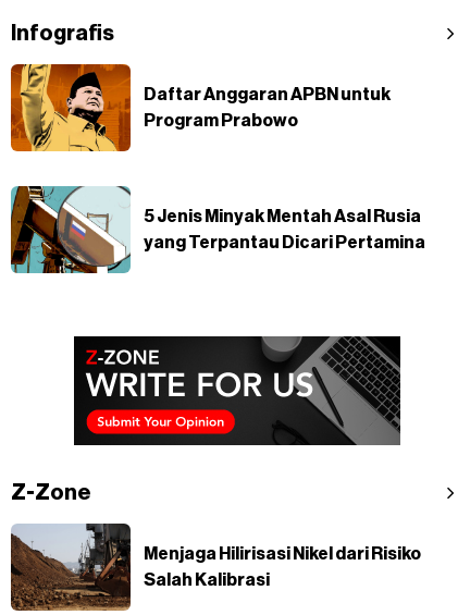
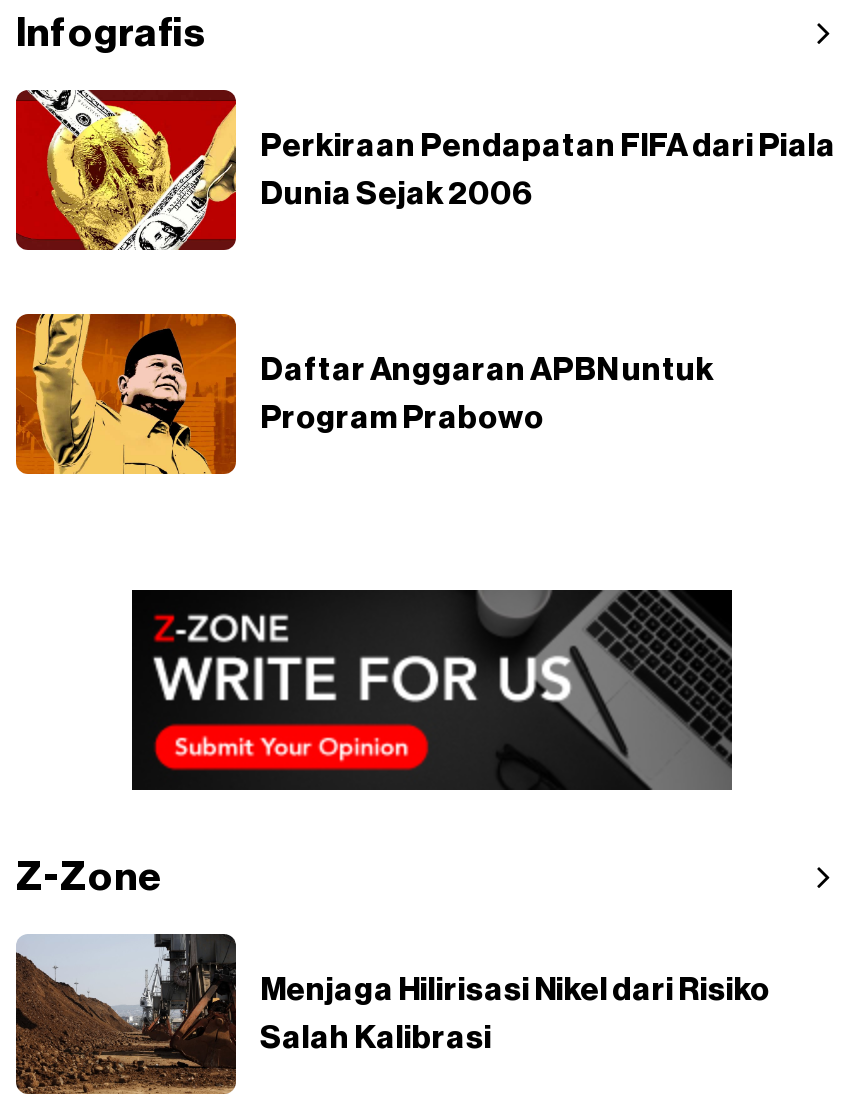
none -> [16,88,836,250] [image] | Perkiraan Pendapatan FIFA dari Piala | Dunia Sejak 2006
moved [10,62,391,151] -> [14,310,714,474]: [image] | Daftar Anggaran APBN untuk | Program Prabowo
[10,185,425,274] [image] | 5 Jenis Minyak Mentah Asal Rusia | yang Terpantau Dicari Pertamina -> none

